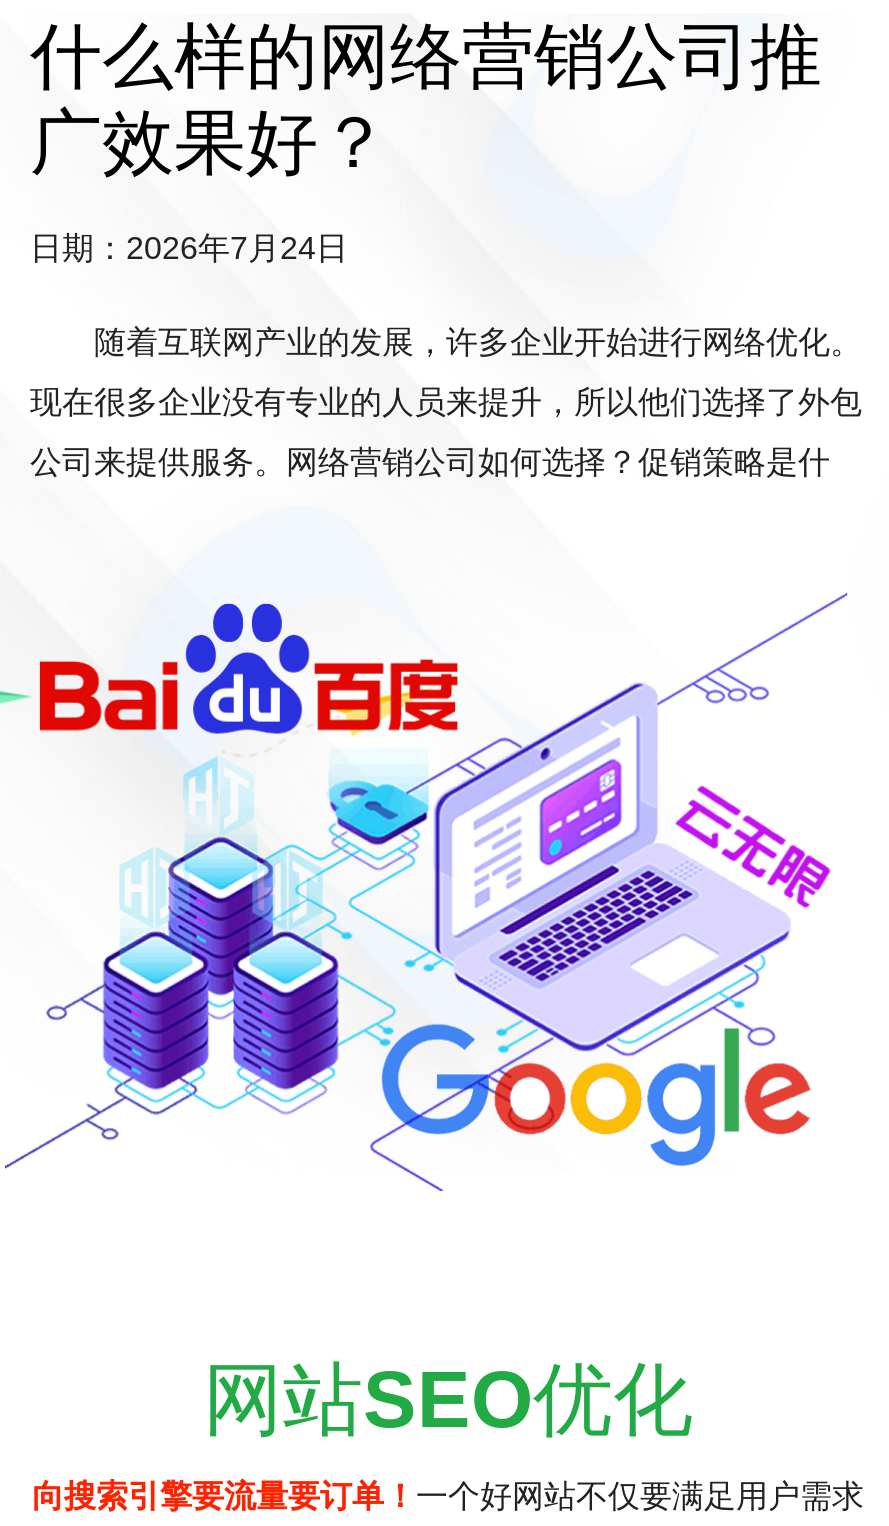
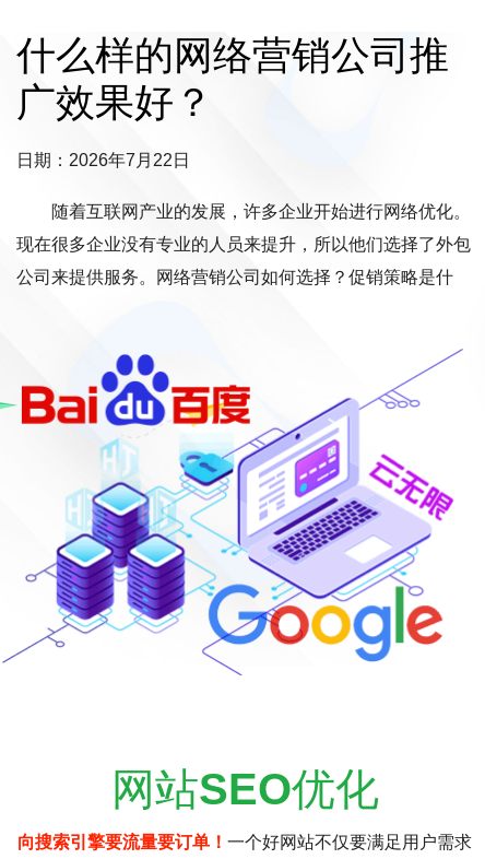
[30,231,348,265] 日期：2026年7月24日 -> [16,151,190,169] 日期：2026年7月22日

